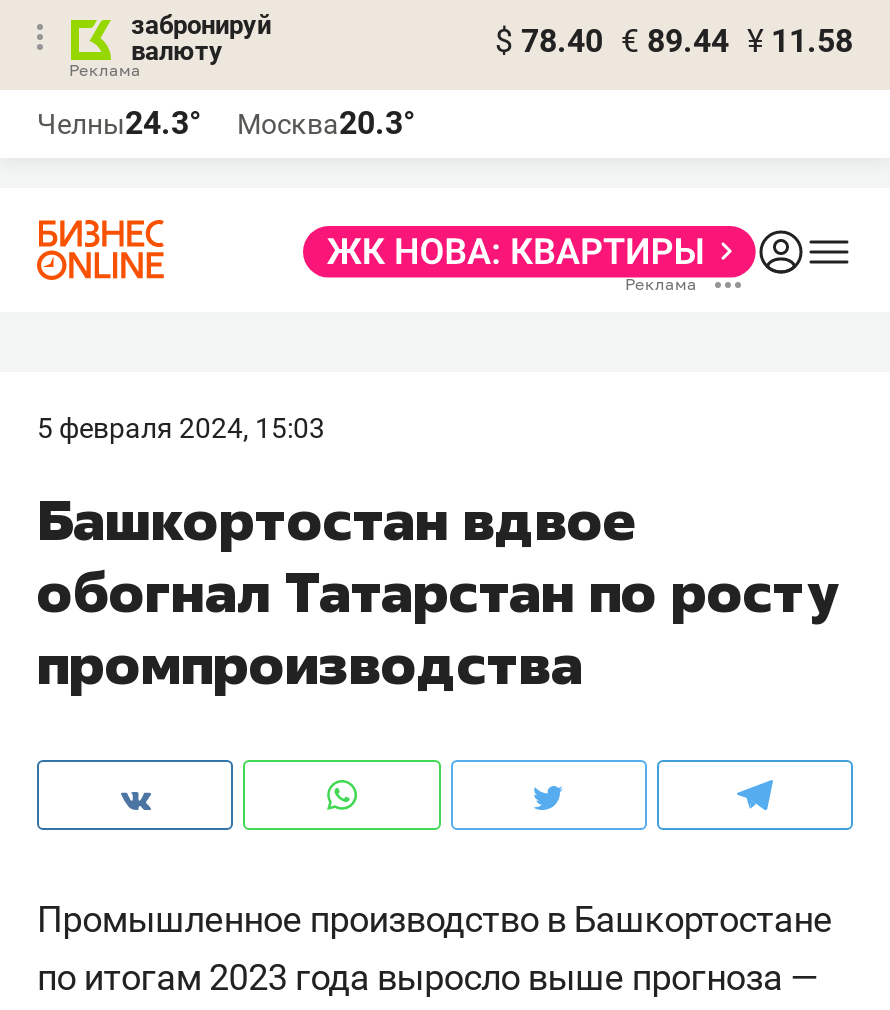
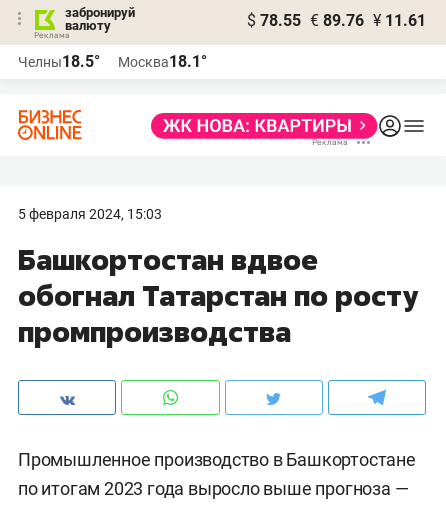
[495,22,853,60] $ 78.40 € 89.44 ¥ 11.58 -> [247,11,426,30] $ 78.55 € 89.76 ¥ 11.61
[37,104,201,142] Челны24.3° -> [18,52,100,71] Челны18.5°
[237,104,415,142] Москва20.3° -> [118,52,207,71] Москва18.1°

